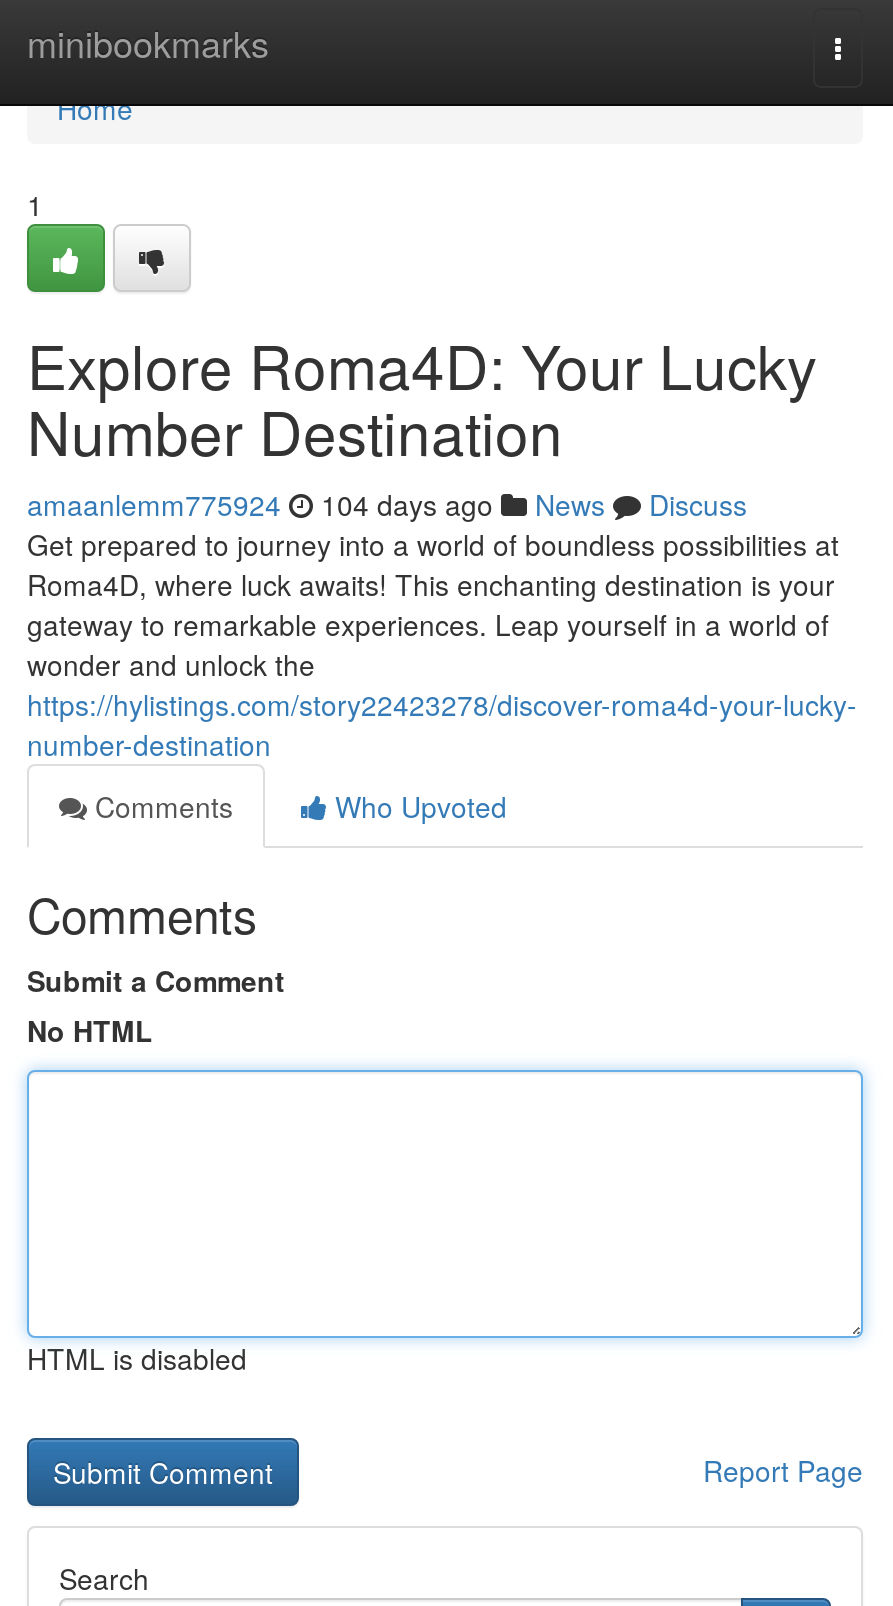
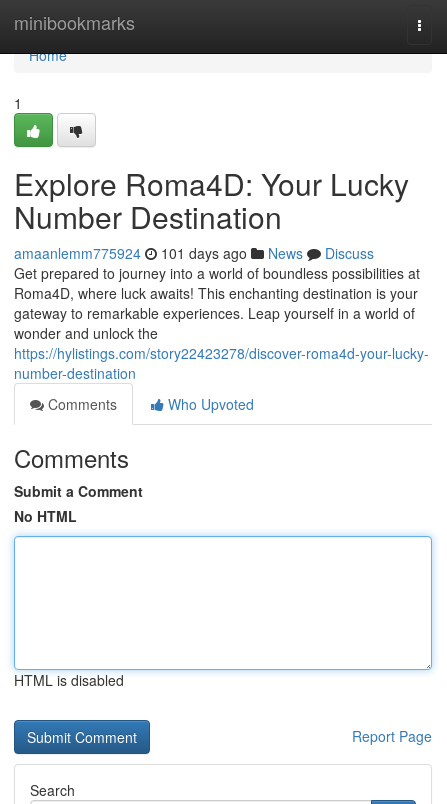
[27,484,747,524] amaanlemm775924 104 days ago News Discuss -> [14,243,374,263] amaanlemm775924 101 days ago News Discuss

